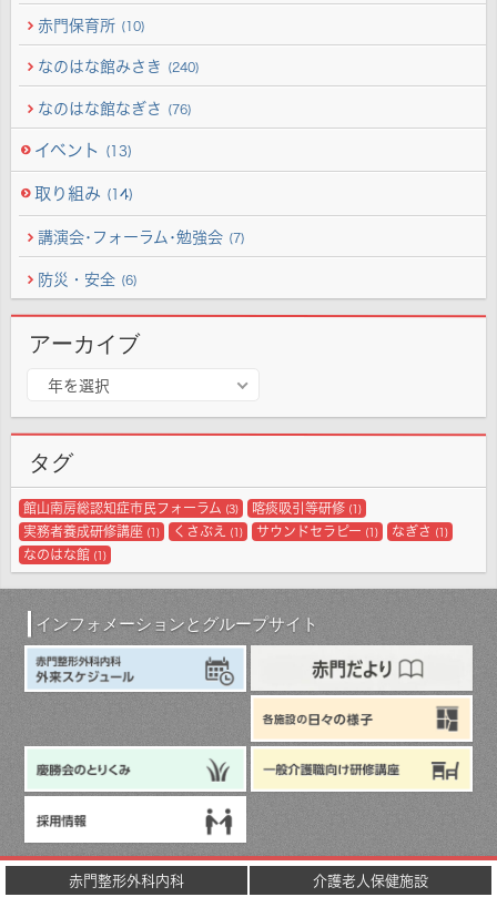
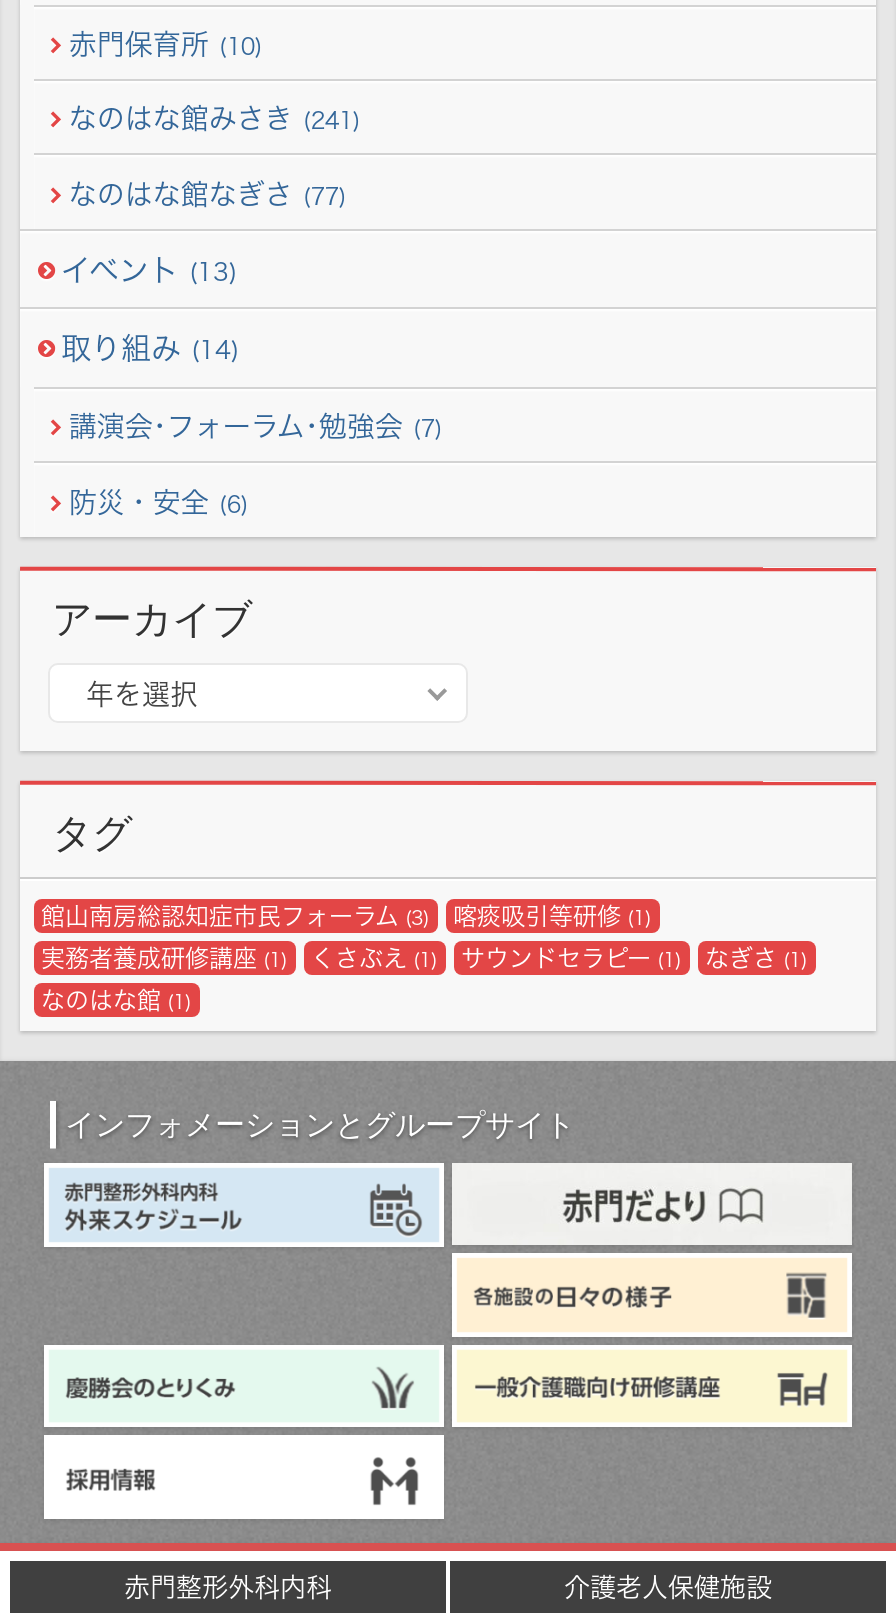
[38,57,200,76] なのはな館みさき(240) -> [69,102,361,136] なのはな館みさき(241)
[38,98,192,117] なのはな館なぎさ(76) -> [69,177,347,211] なのはな館なぎさ(77)

